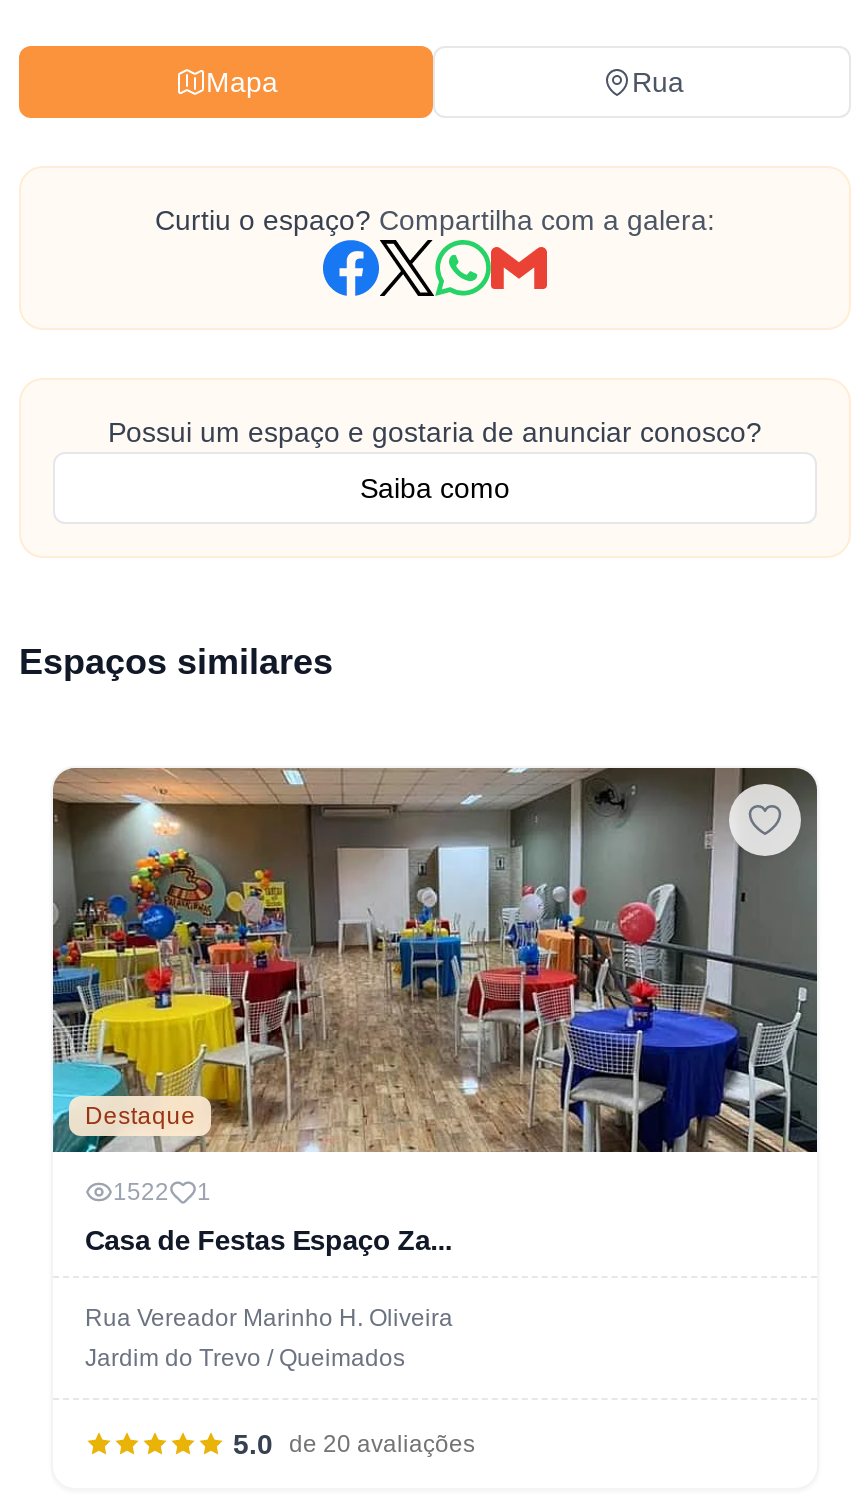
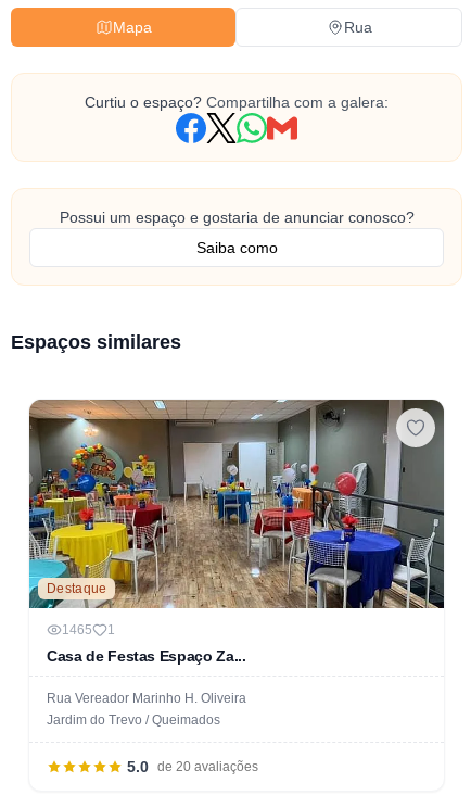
[113,1178,211,1206] 1522 1 -> [62,622,115,637] 1465 1

